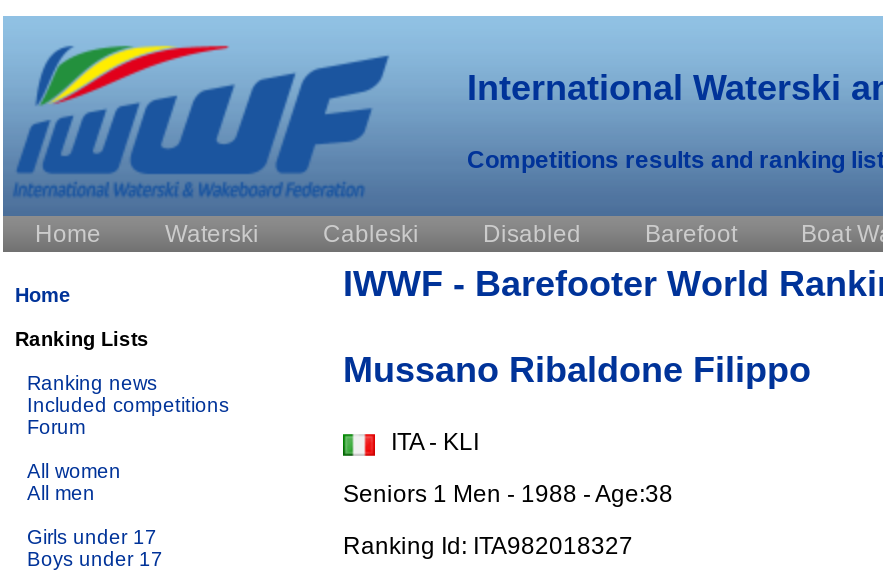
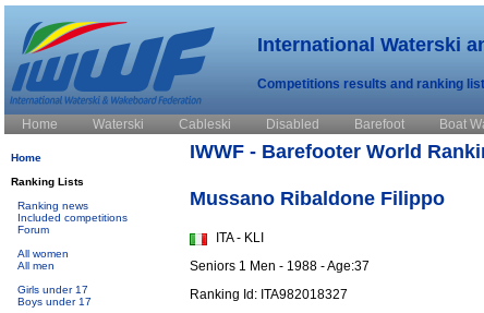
[343,480,673,508] Seniors 1 Men - 1988 - Age:38 -> [190,258,370,274] Seniors 1 Men - 1988 - Age:37

